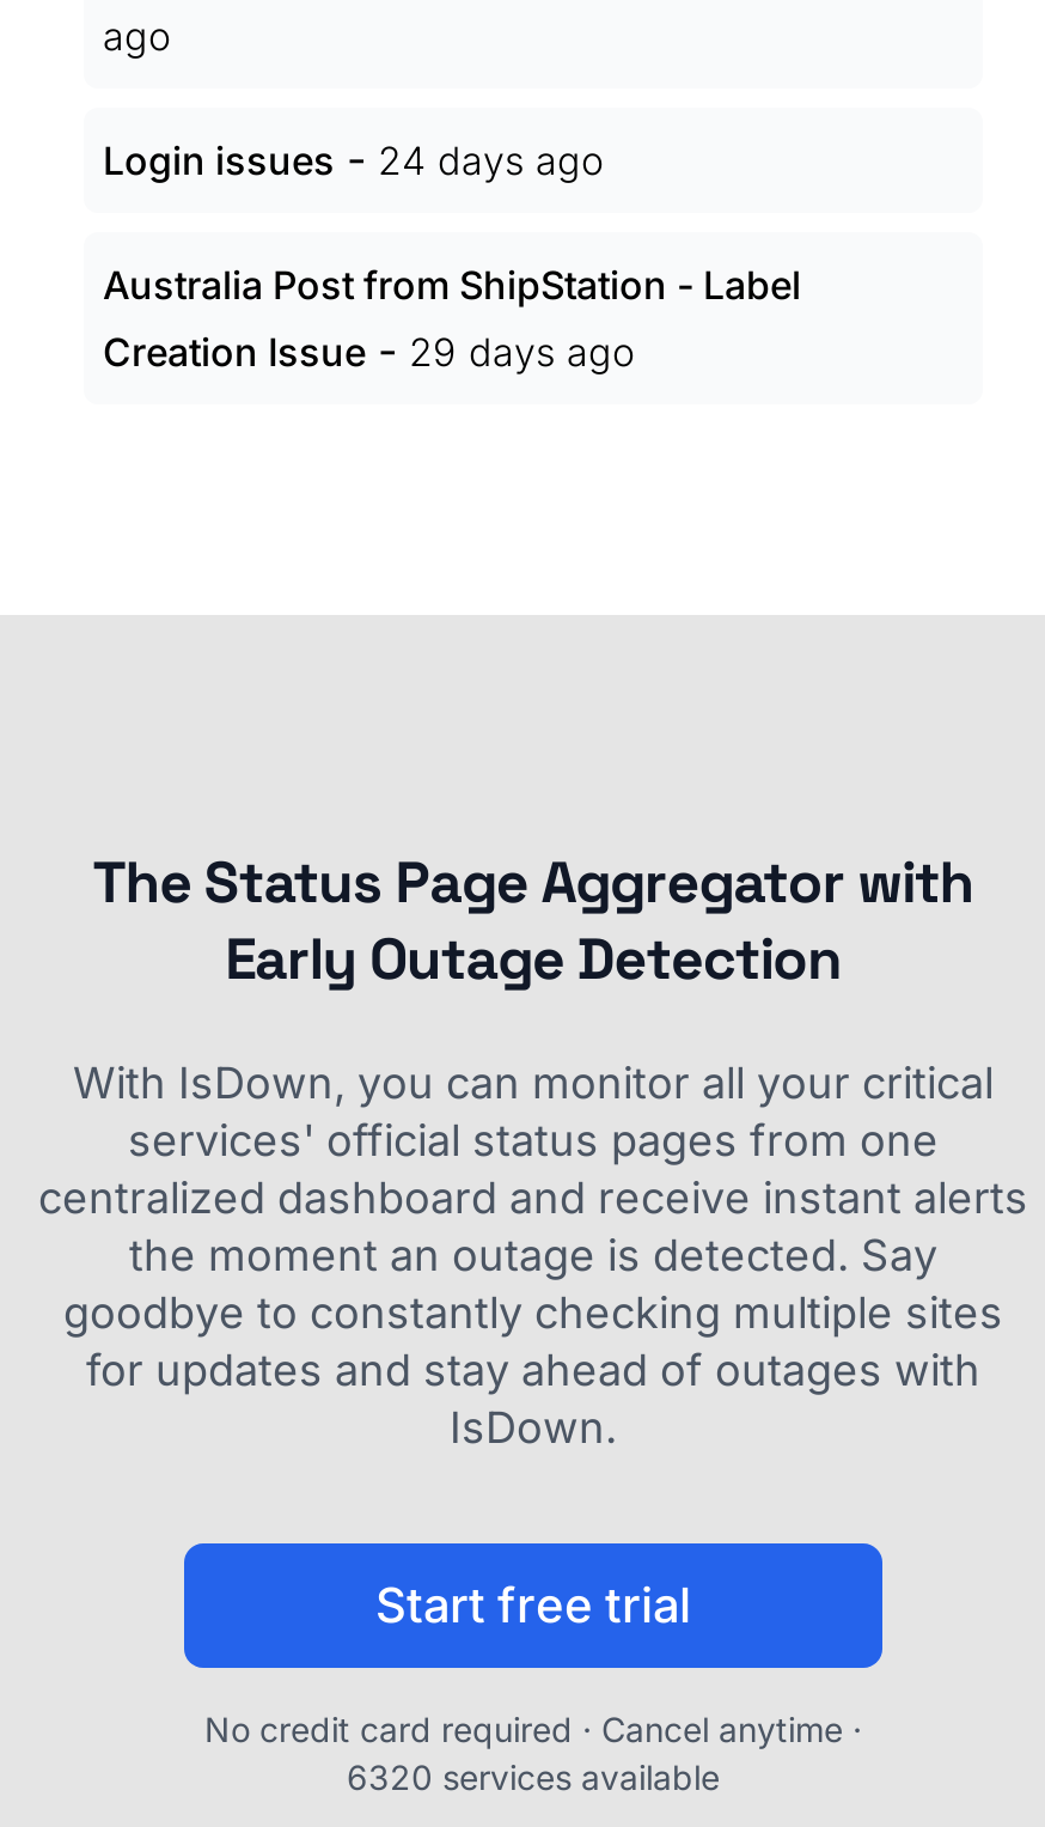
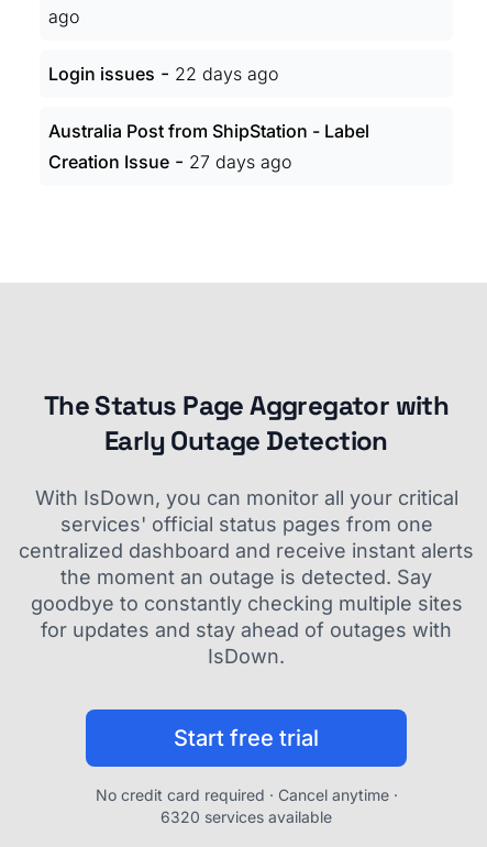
[103,134,603,184] Login issues - 24 days ago -> [48,62,278,85] Login issues - 22 days ago
[103,325,634,376] Creation Issue - 29 days ago -> [48,150,291,173] Creation Issue - 27 days ago

